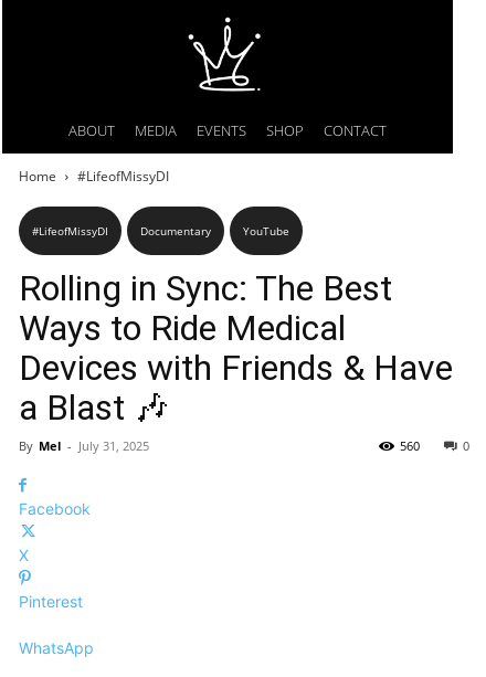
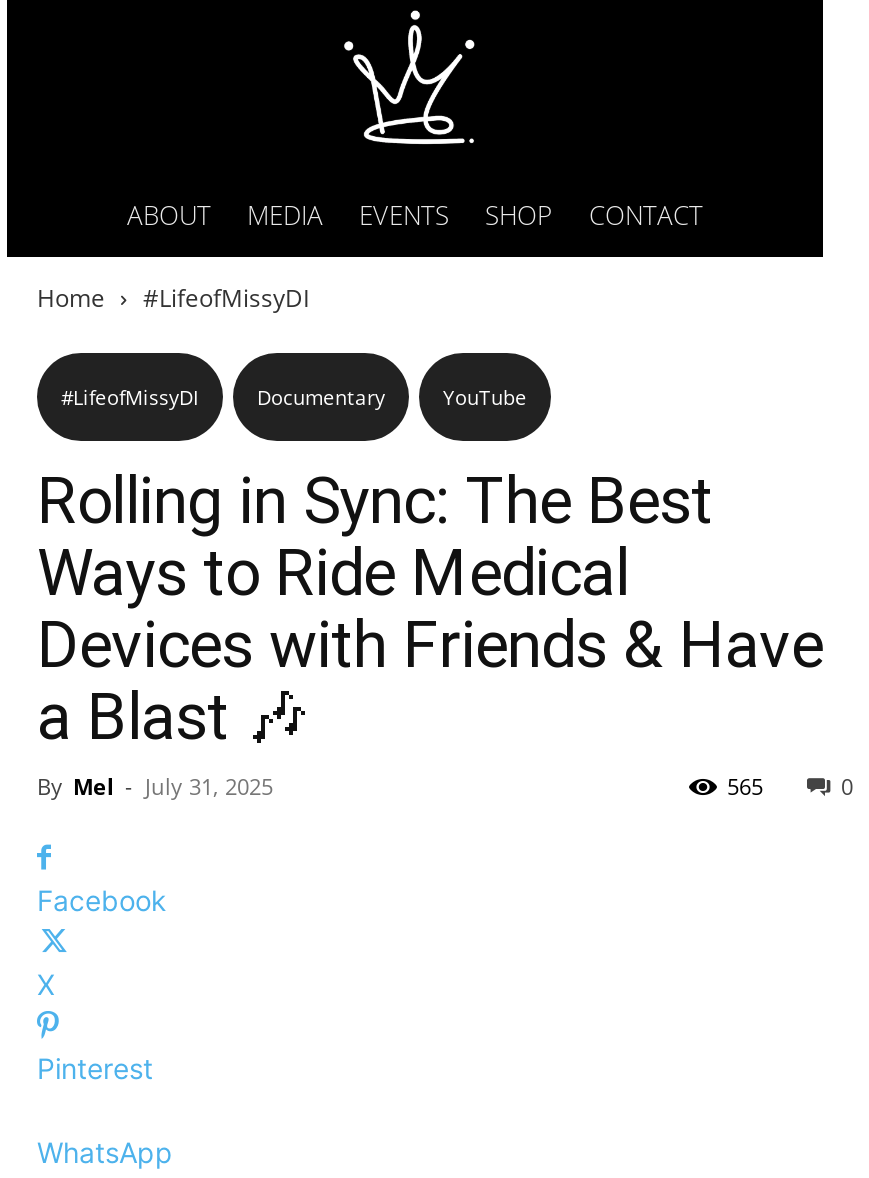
[400,437,420,453] 560 -> [727,770,763,800] 565

